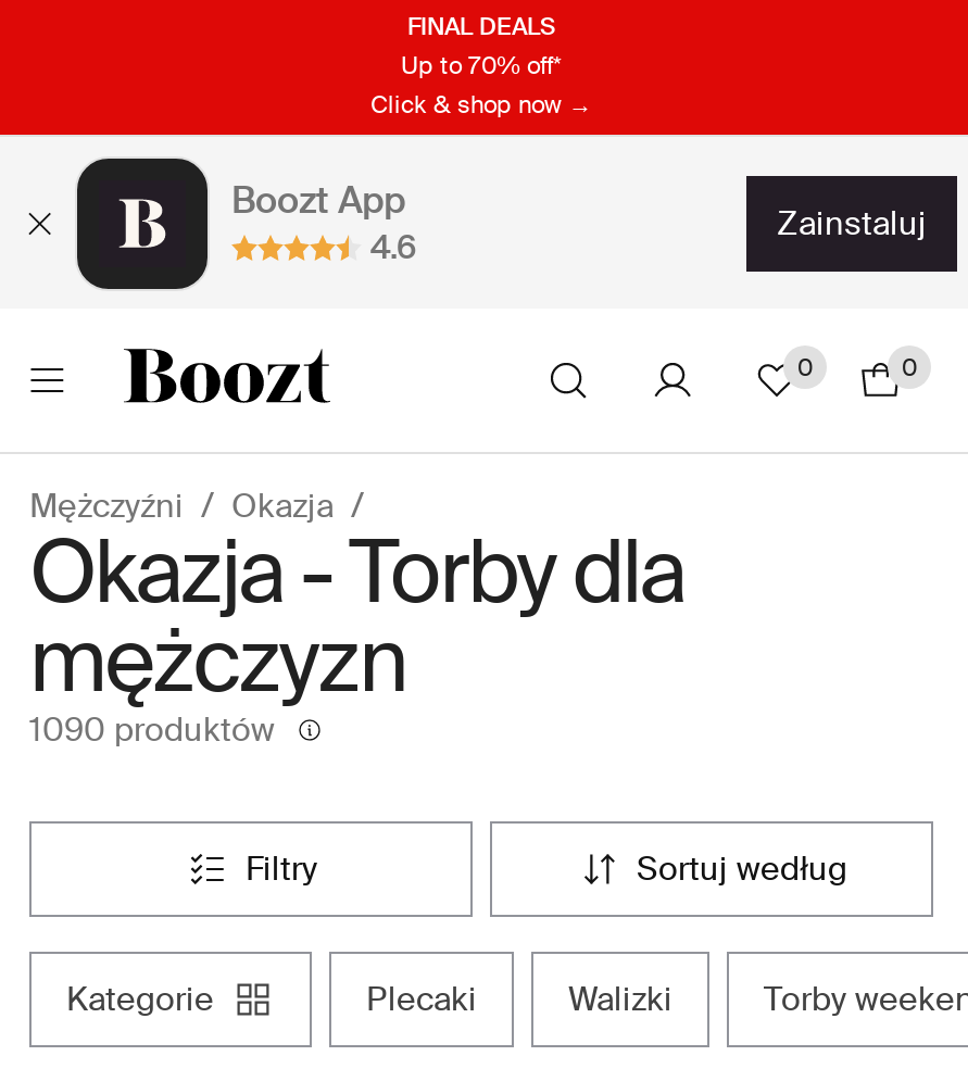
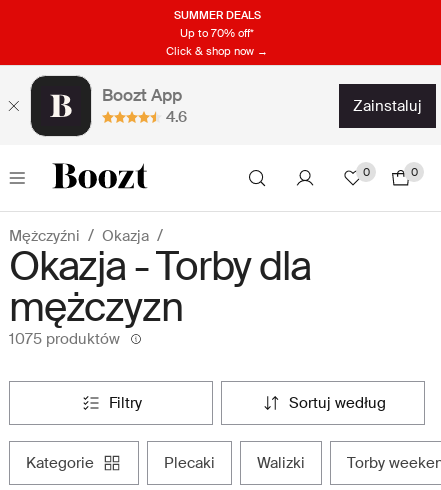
[407,10,555,40] FINAL DEALS -> [173,7,260,21] SUMMER DEALS
[29,709,275,752] 1090 produktów -> [9,329,120,349] 1075 produktów

